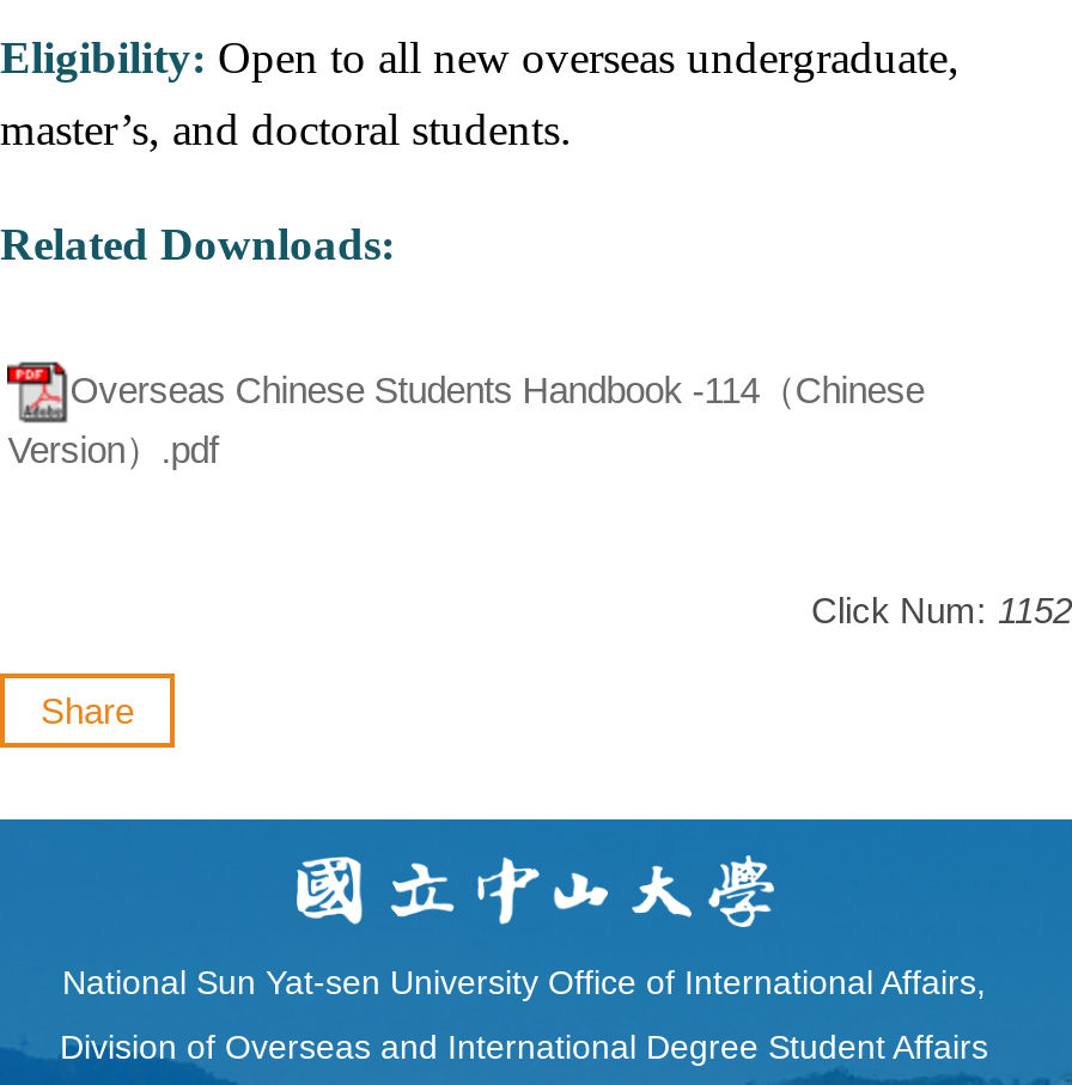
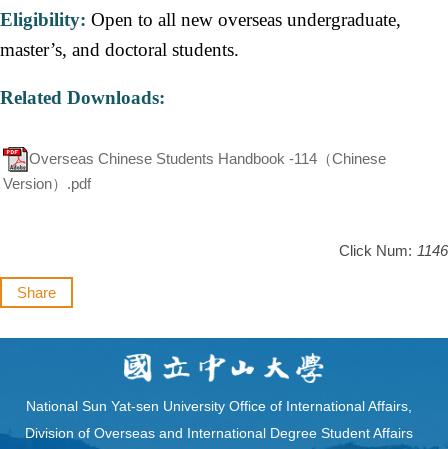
[811,590,1072,631] Click Num: 1152 -> [339,242,448,259] Click Num: 1146

